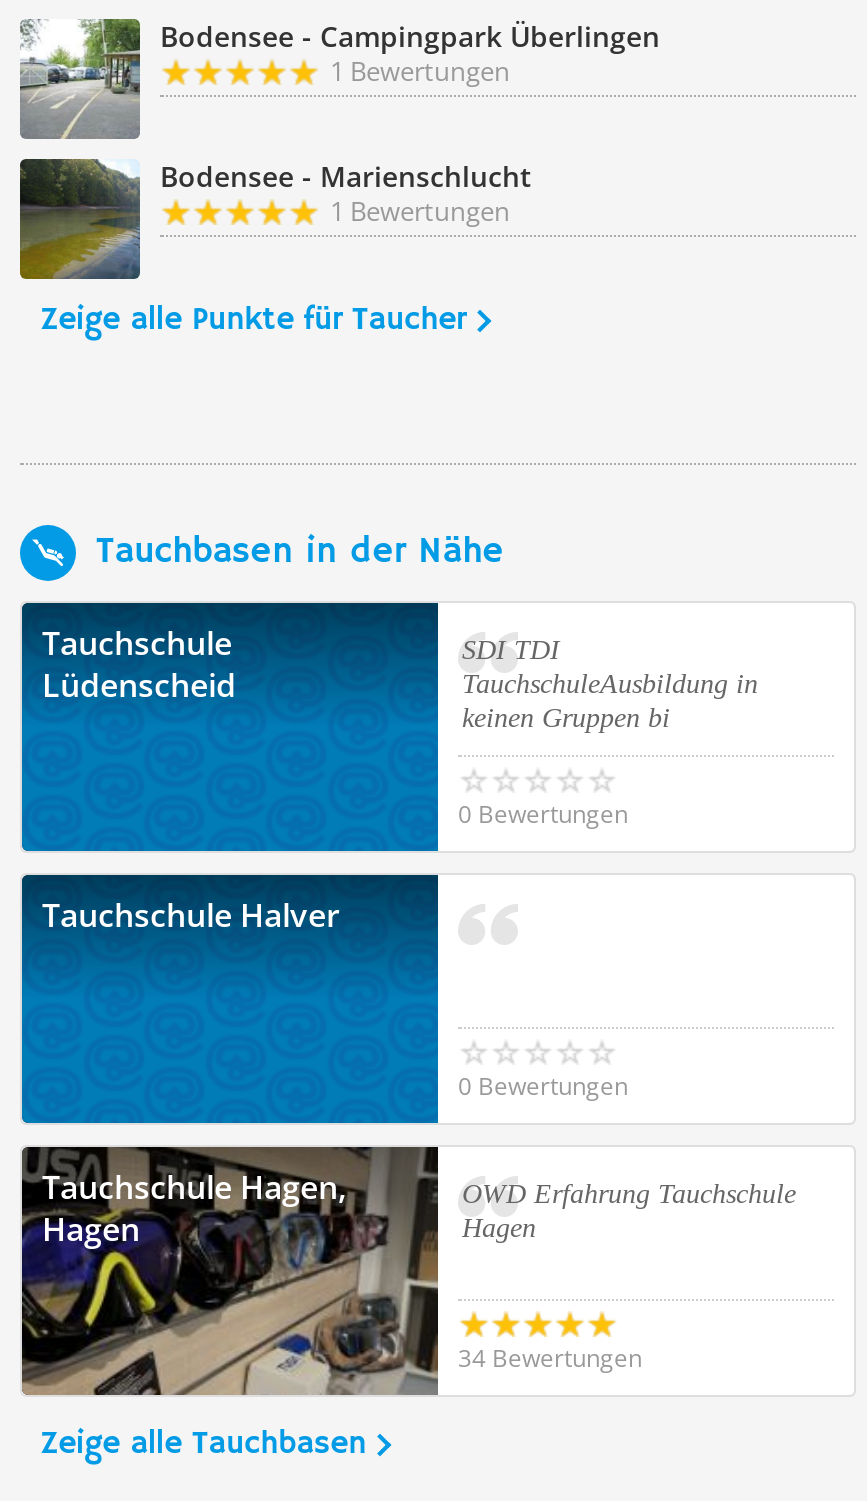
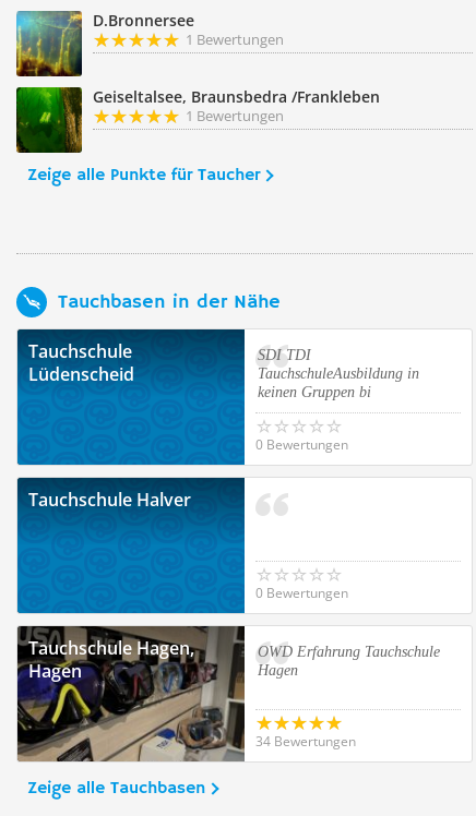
[20,17,660,139] [image] | Bodensee - Campingpark Überlingen -> [15,10,194,77] [image] | D.Bronnersee
[20,157,532,281] [image] | Bodensee - Marienschlucht -> [16,86,380,154] [image] | Geiseltalsee, Braunsbedra /Frankleben

